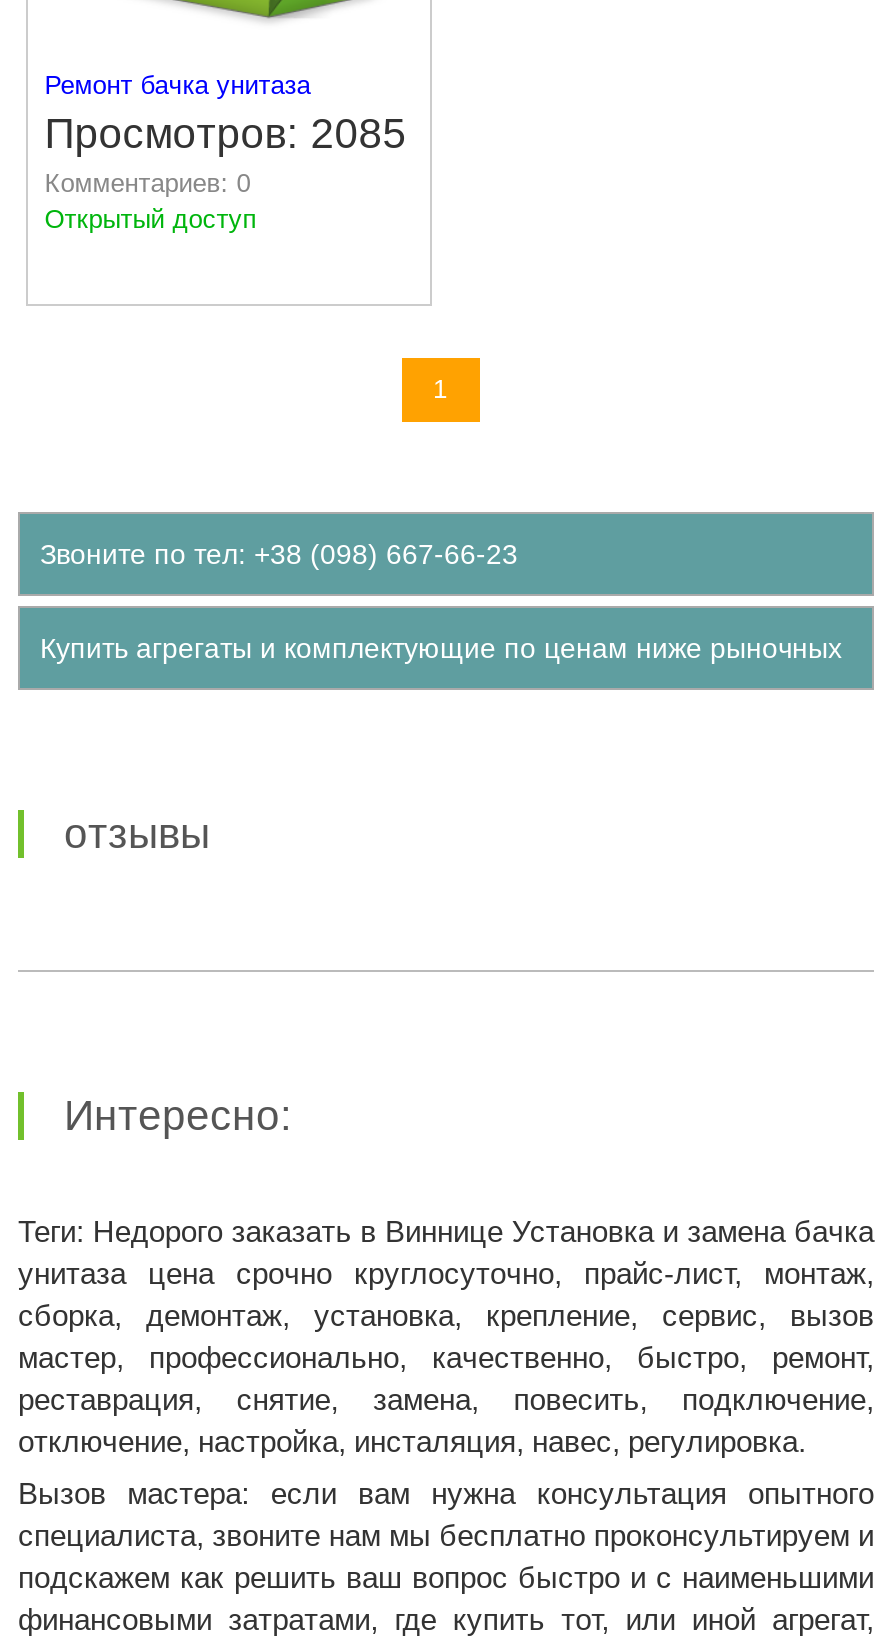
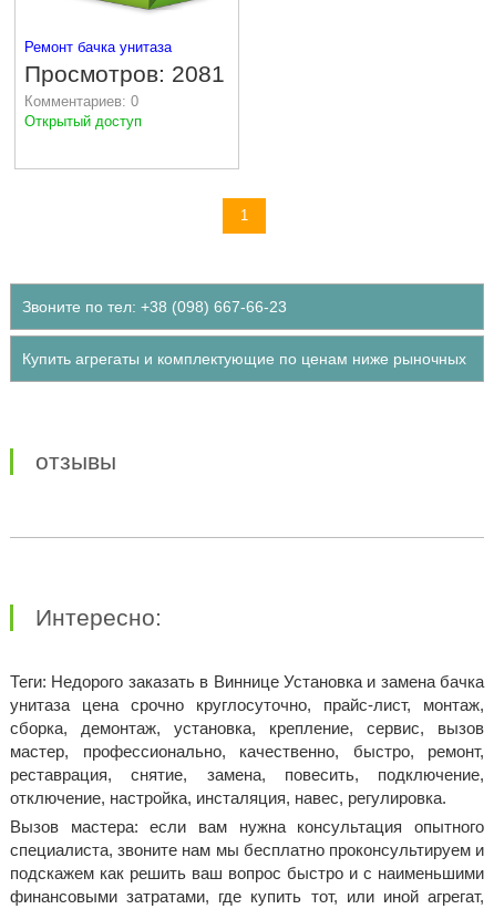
[45,110,407,156] Просмотров: 2085 -> [25,61,225,86] Просмотров: 2081

